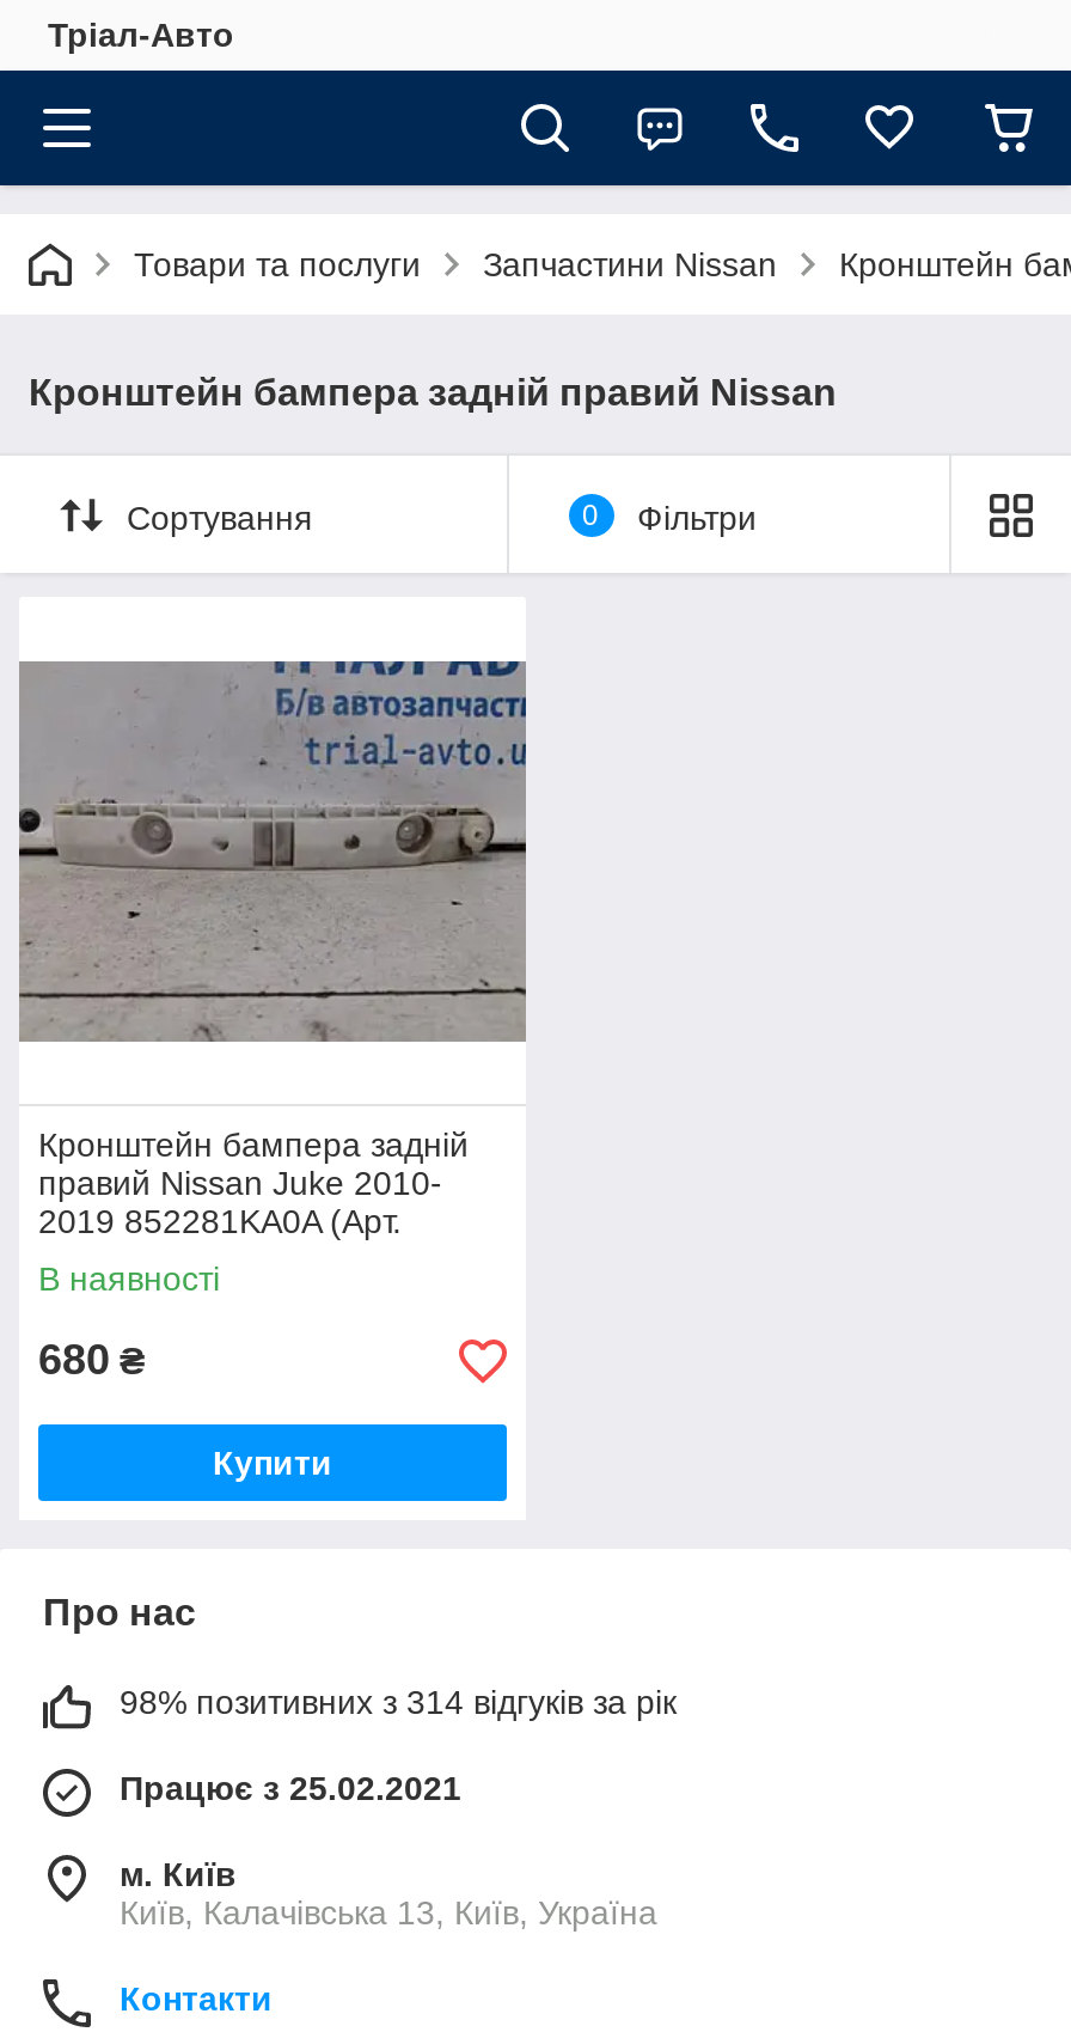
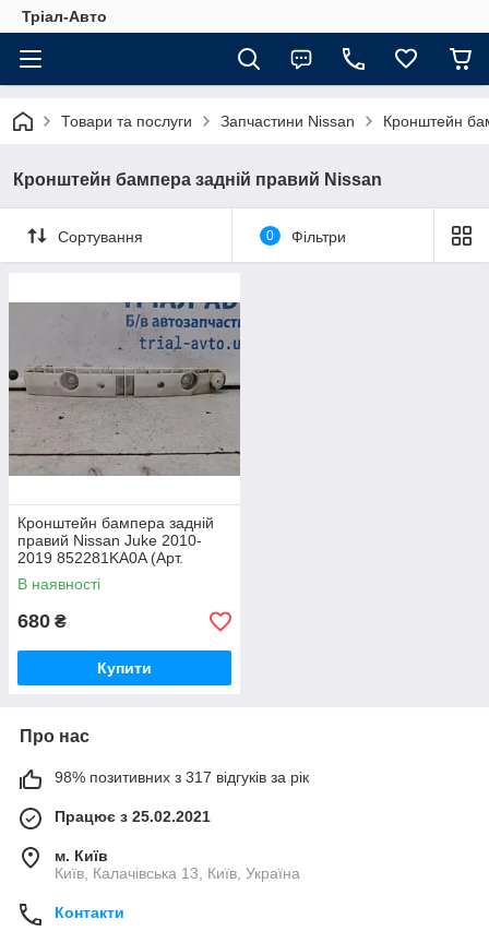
[120,1683,677,1721] 98% позитивних з 314 відгуків за рік -> [55,768,309,786] 98% позитивних з 317 відгуків за рік

